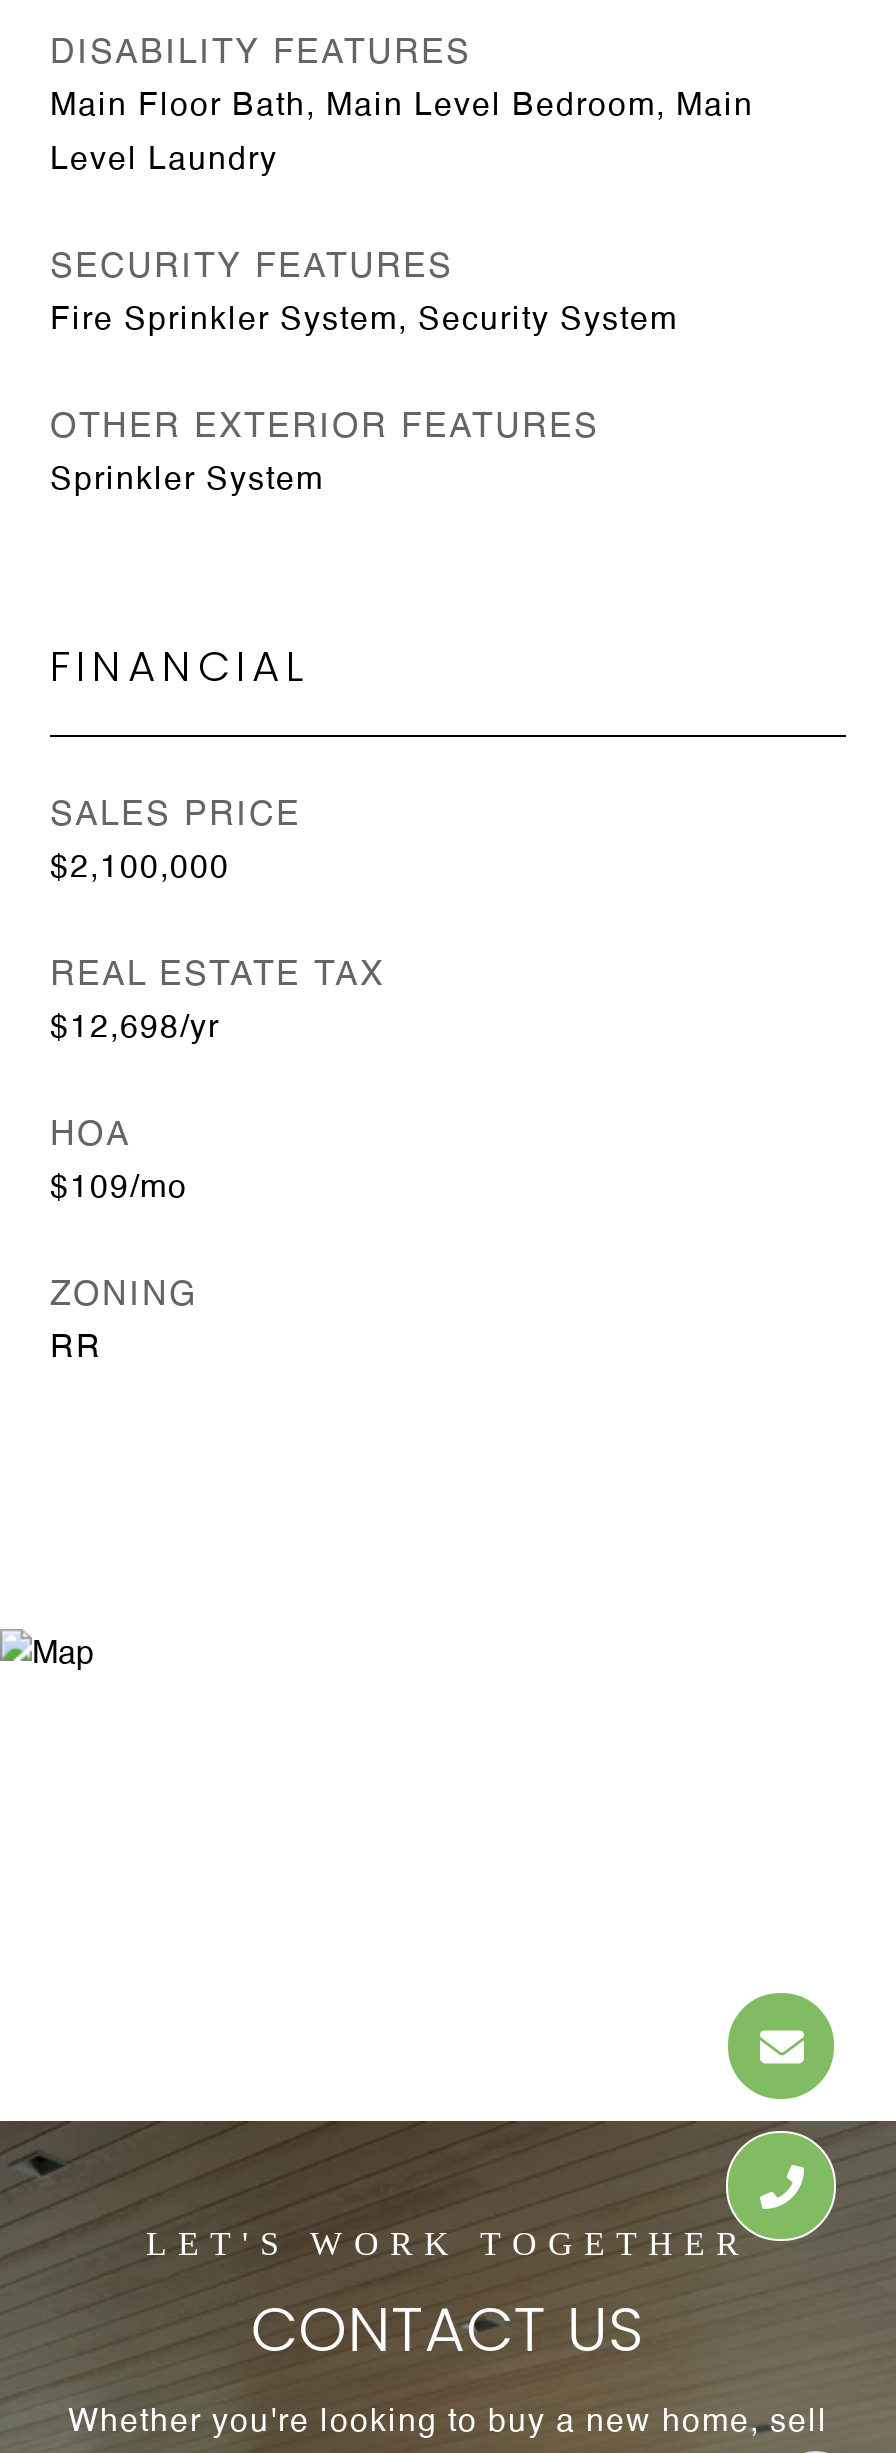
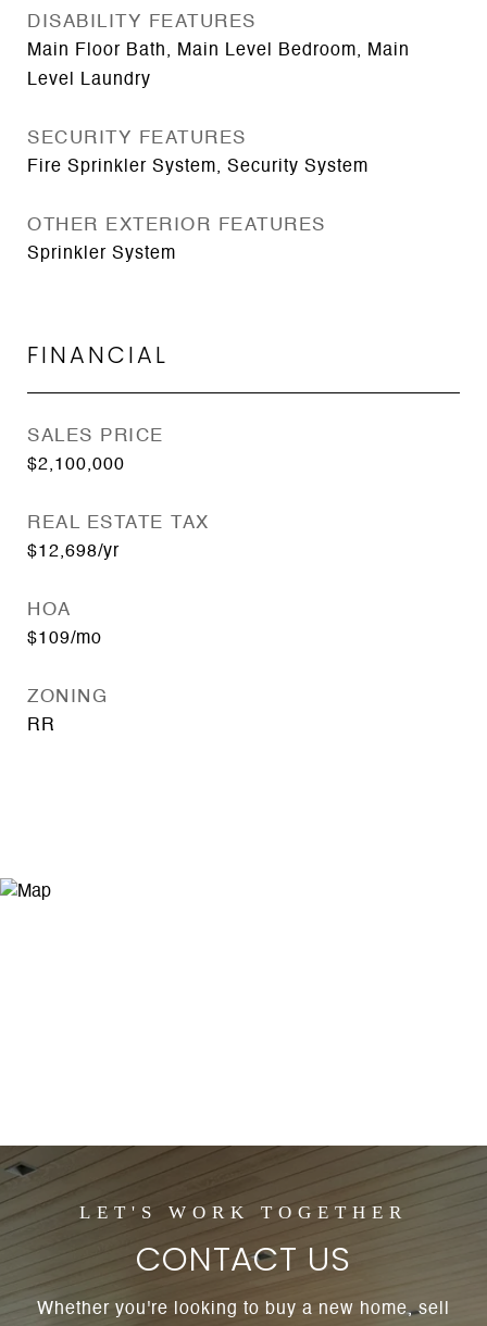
[726,1991,836,2101] [image] -> none
[724,2129,838,2243] [image] -> none

